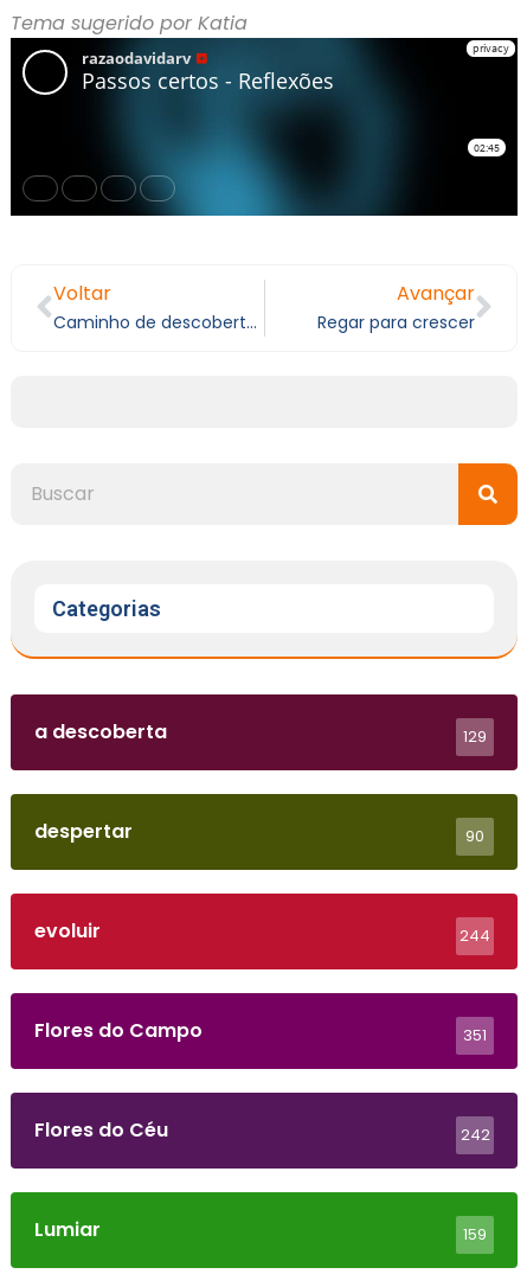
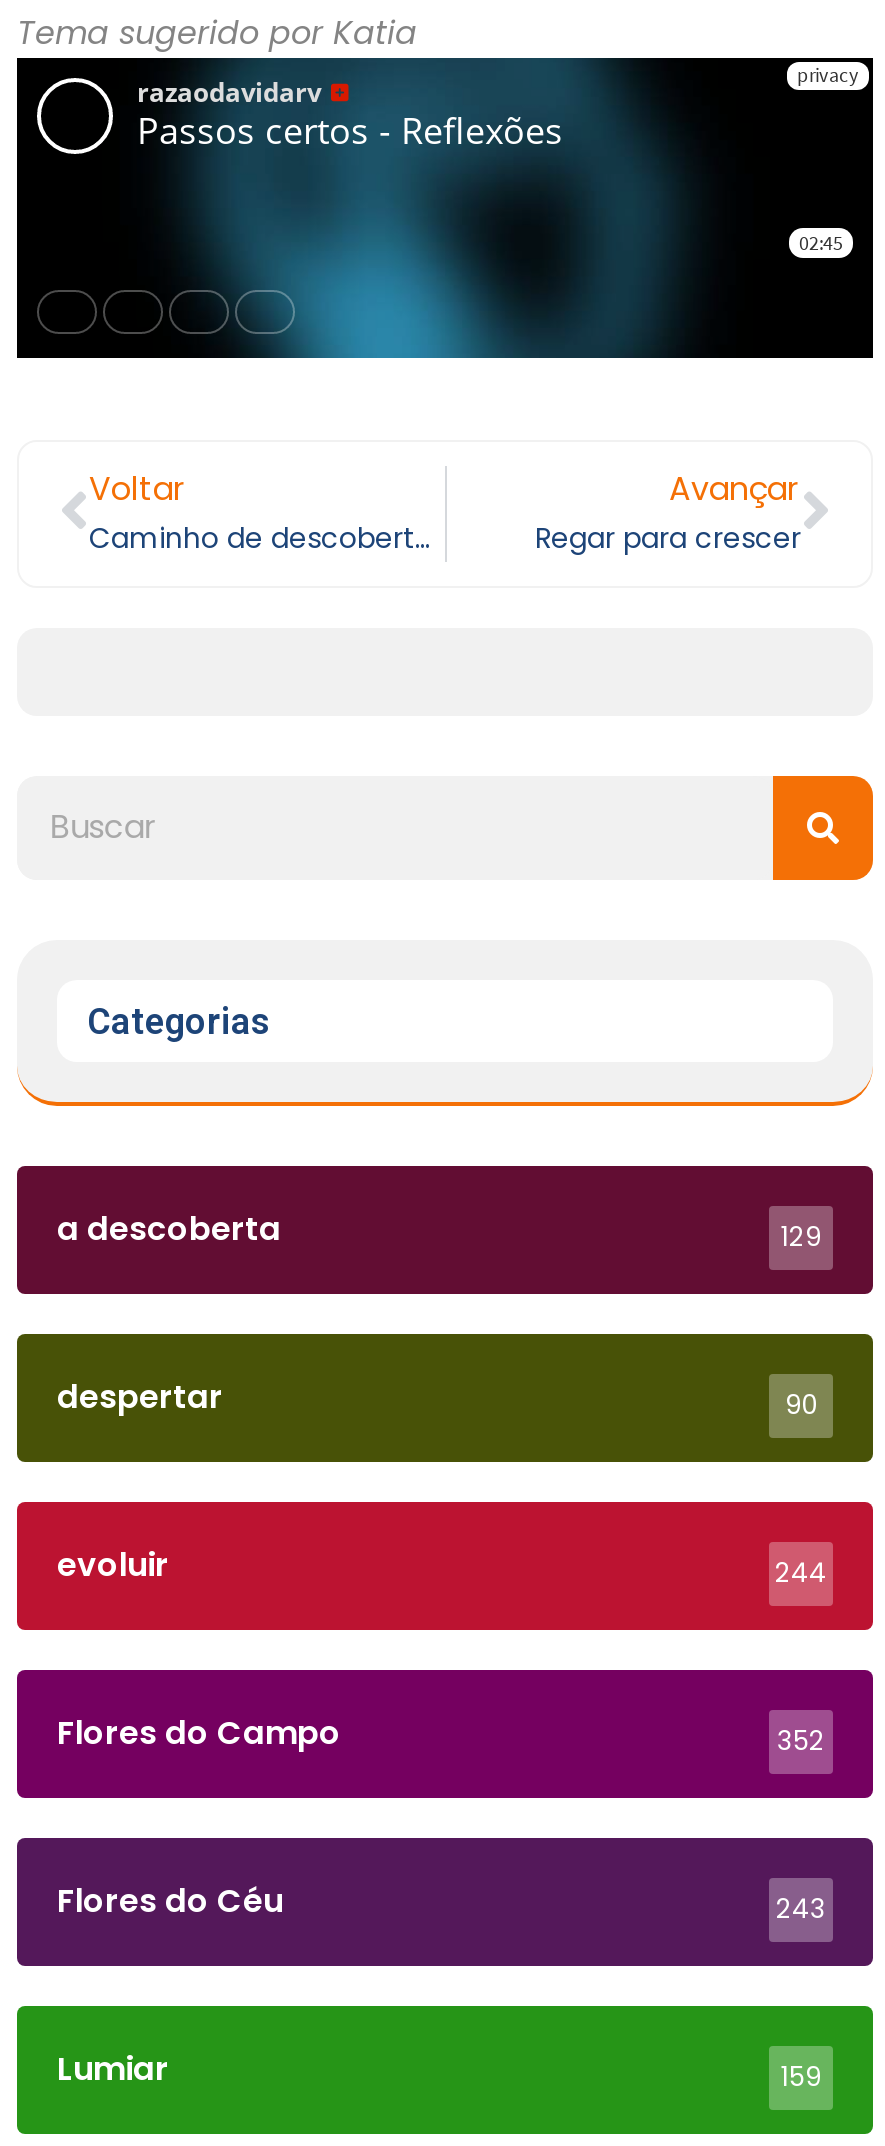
[463,1024,487,1047] 351 -> [777,1722,825,1760] 352
[460,1124,490,1146] 242 -> [776,1890,826,1928] 243

